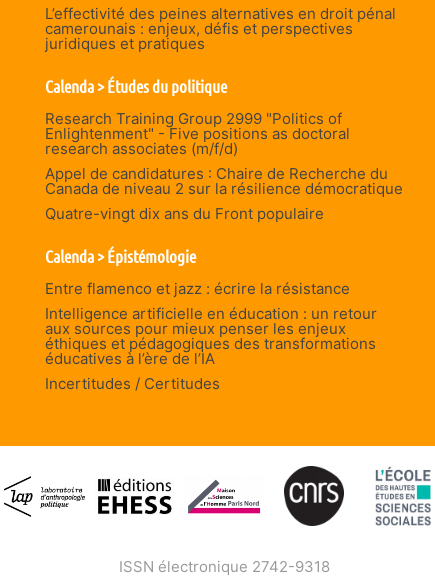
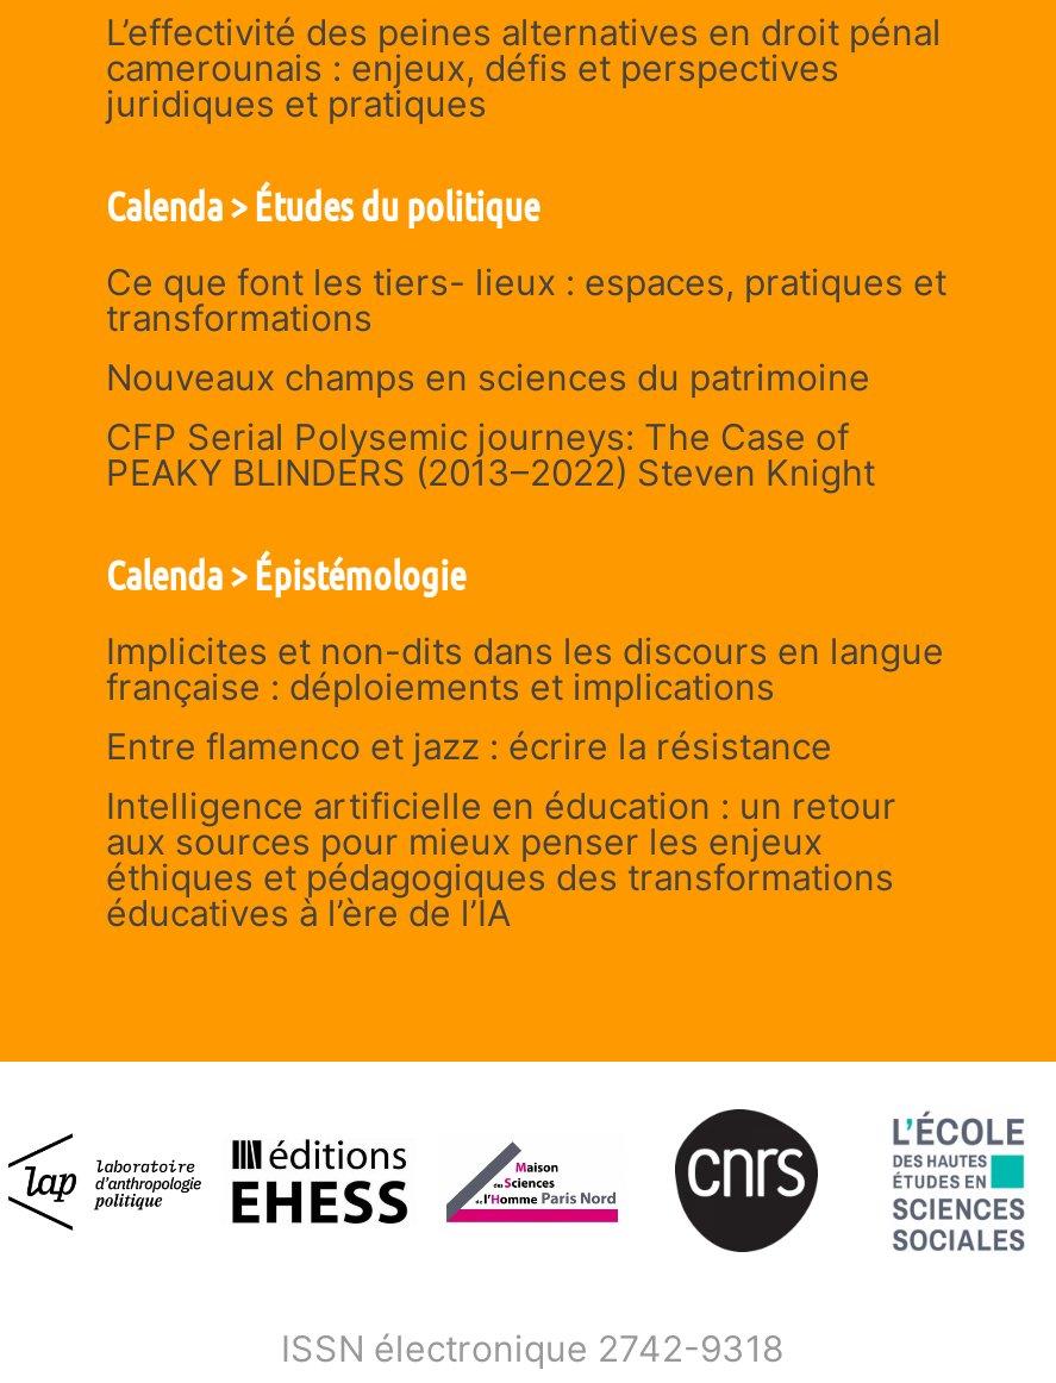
[45,109,403,223] Research Training Group 2999 "Politics of | Enlightenment" - Five positions as doctoral | research associates (m/f/d) | Appel de candidatures : Chaire de Recherche du | Canada de niveau 2 sur la résilience démocratique | Quatre-vingt dix ans du Front populaire -> [106,261,946,496] Ce que font les tiers- lieux : espaces, pratiques et | transformations | Nouveaux champs en sciences du patrimoine | CFP Serial Polysemic journeys: The Case of | PEAKY BLINDERS (2013–2022) Steven Knight
none -> [106,630,944,711] Implicites et non-dits dans les discours en langue | française : déploiements et implications
moved [45,279,377,368] -> [106,725,896,937]: Entre flamenco et jazz : écrire la résistance | Intelligence artificielle en éducation : un retour | aux sources pour mieux penser les enjeux | éthiques et pédagogiques des transformations | éducatives à l’ère de l’IA
[45,374,220,393] Incertitudes / Certitudes -> none

